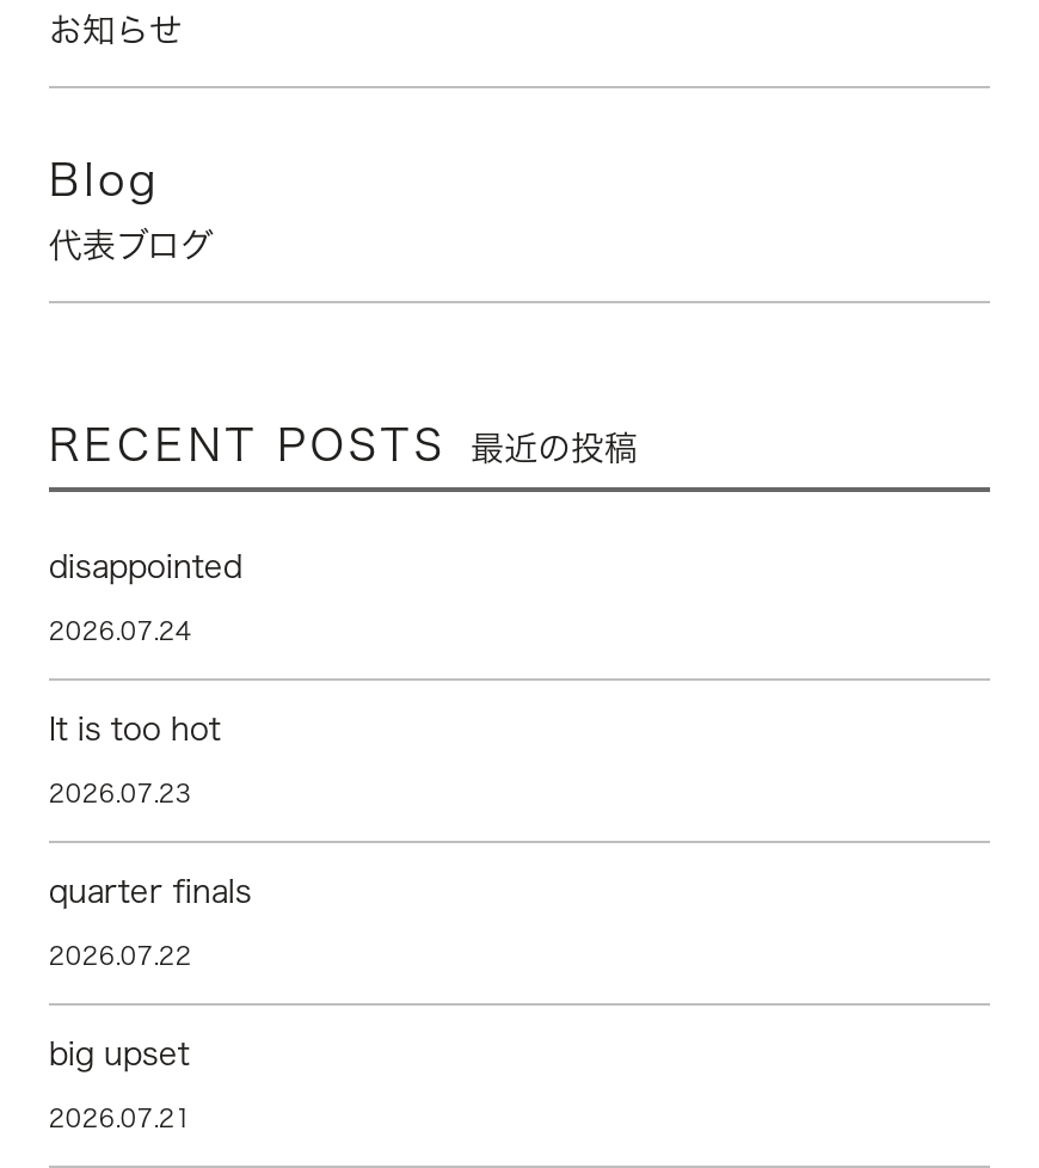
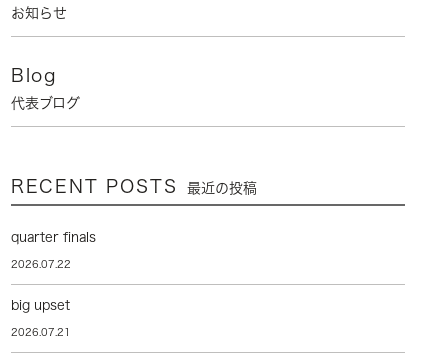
[49,551,242,804] disappointed | 2026.07.24 | It is too hot | 2026.07.23 -> none

